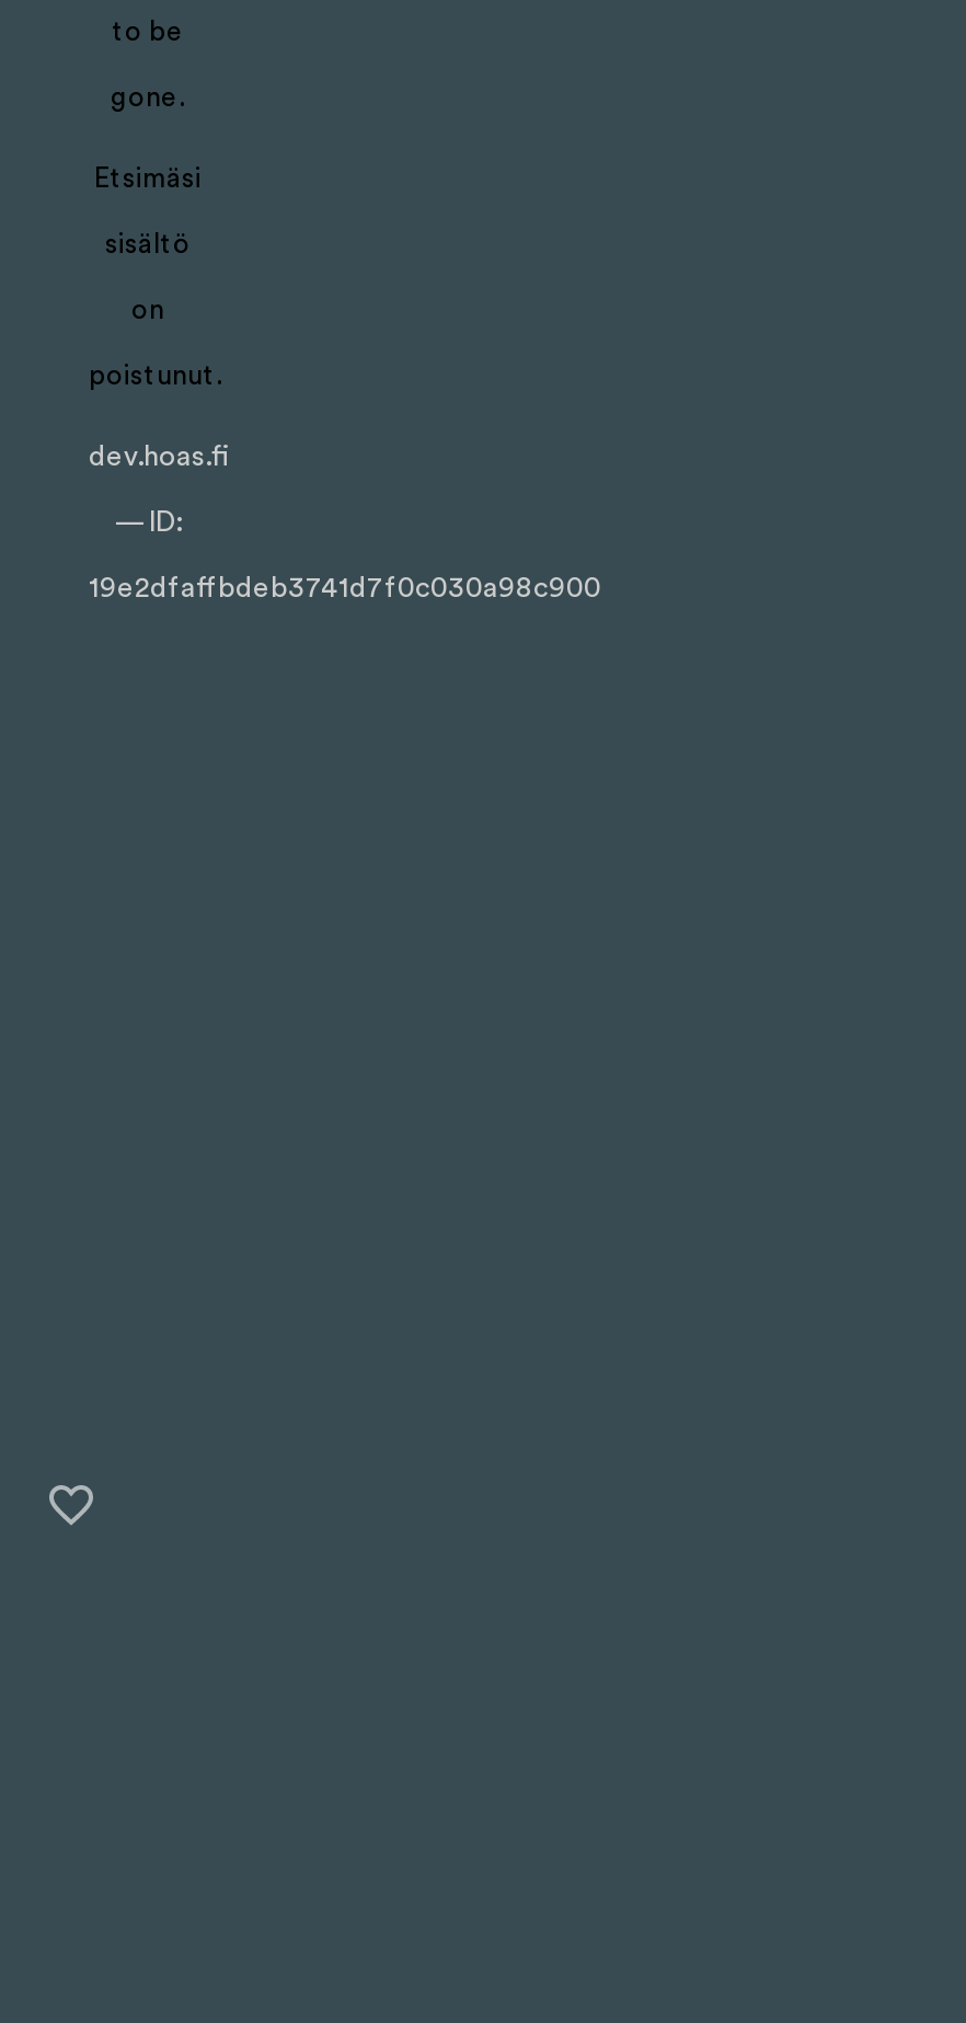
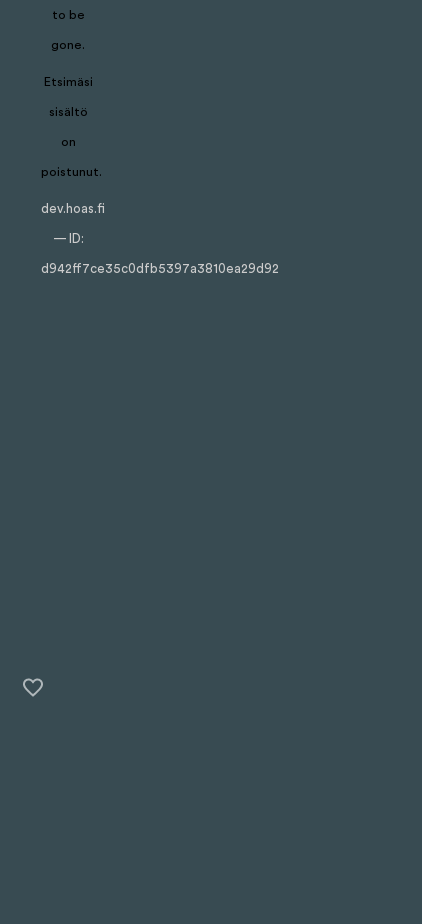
[89,572,601,601] 19e2dfaffbdeb3741d7f0c030a98c900 -> [41,262,279,275] d942ff7ce35c0dfb5397a3810ea29d92

